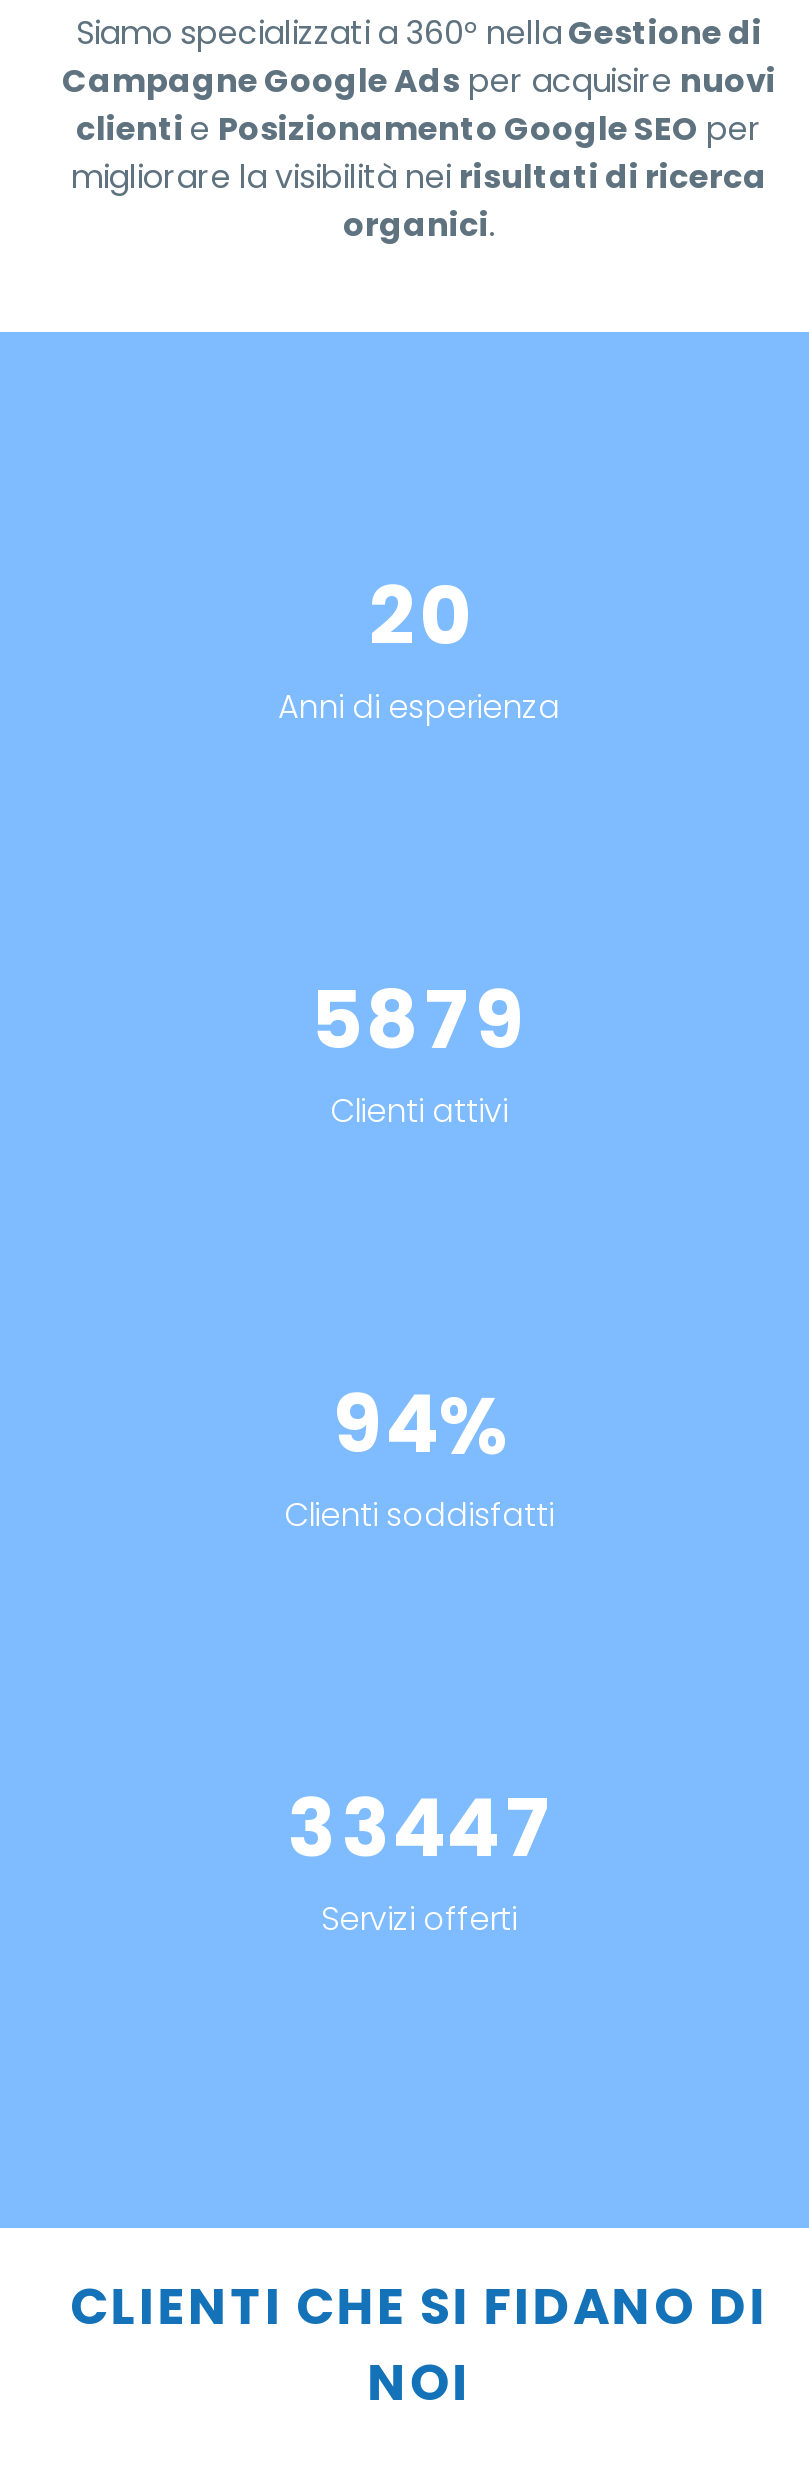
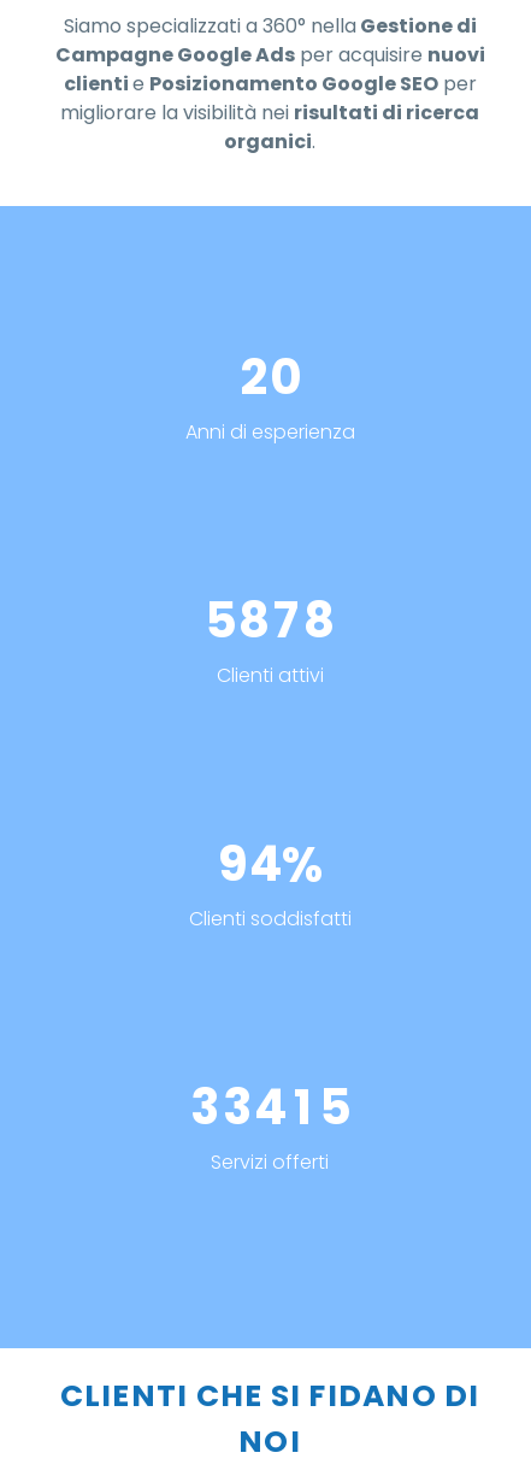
[311,964,525,1076] 58 7 9 -> [205,587,334,654] 58 7 8
[287,1772,548,1884] 3 3 44 7 -> [190,1073,351,1141] 3 3 4 1 5

